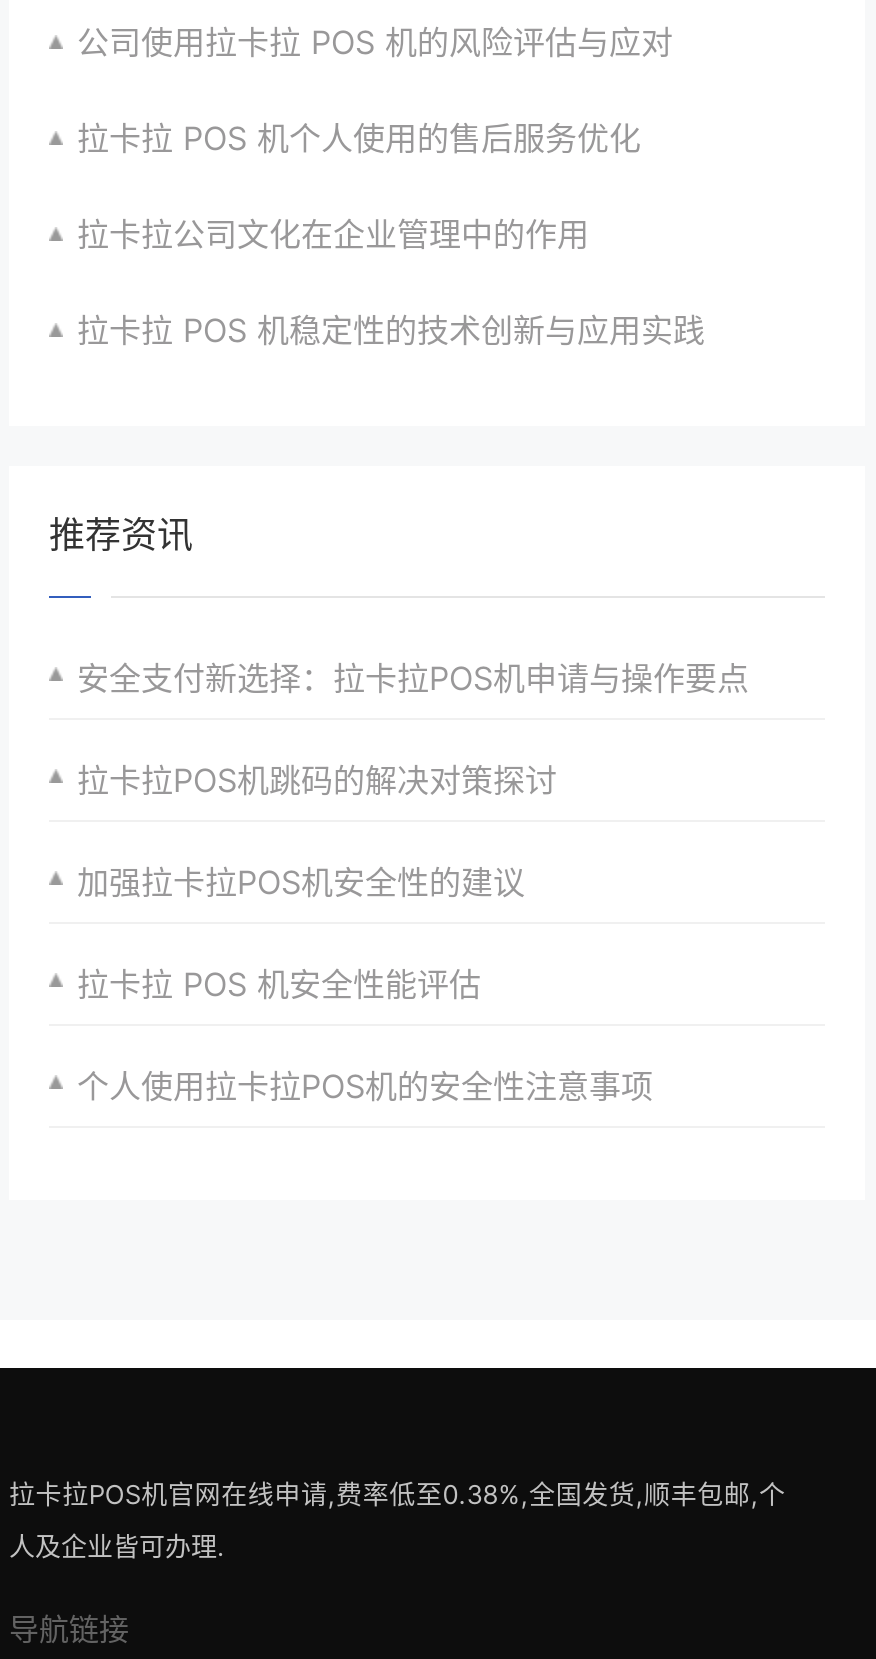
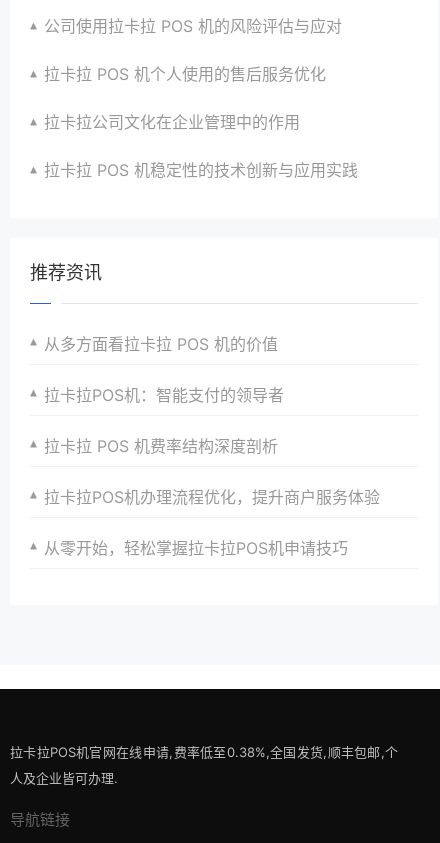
[77,658,749,698] 安全支付新选择：拉卡拉POS机申请与操作要点 -> [44,334,278,354] 从多方面看拉卡拉 POS 机的价值
[77,760,557,800] 拉卡拉POS机跳码的解决对策探讨 -> [44,385,284,405] 拉卡拉POS机：智能支付的领导者
[77,862,525,902] 加强拉卡拉POS机安全性的建议 -> [44,436,278,456] 拉卡拉 POS 机费率结构深度剖析
[77,964,481,1004] 拉卡拉 POS 机安全性能评估 -> [44,487,380,507] 拉卡拉POS机办理流程优化，提升商户服务体验
[77,1066,653,1106] 个人使用拉卡拉POS机的安全性注意事项 -> [44,538,348,558] 从零开始，轻松掌握拉卡拉POS机申请技巧

